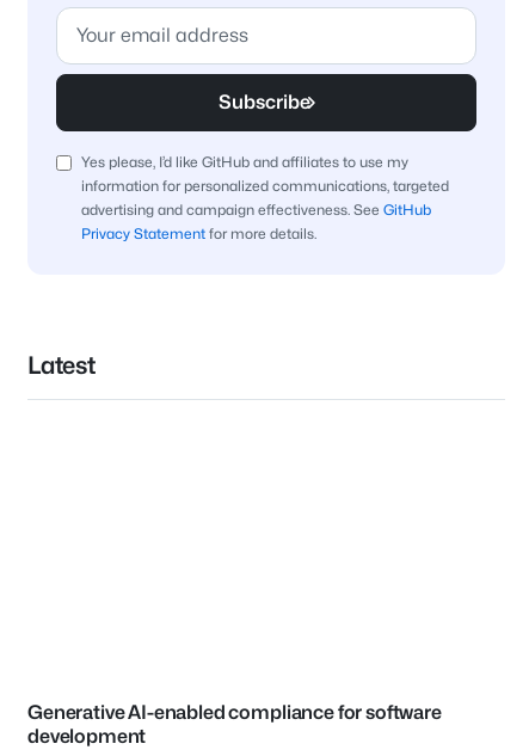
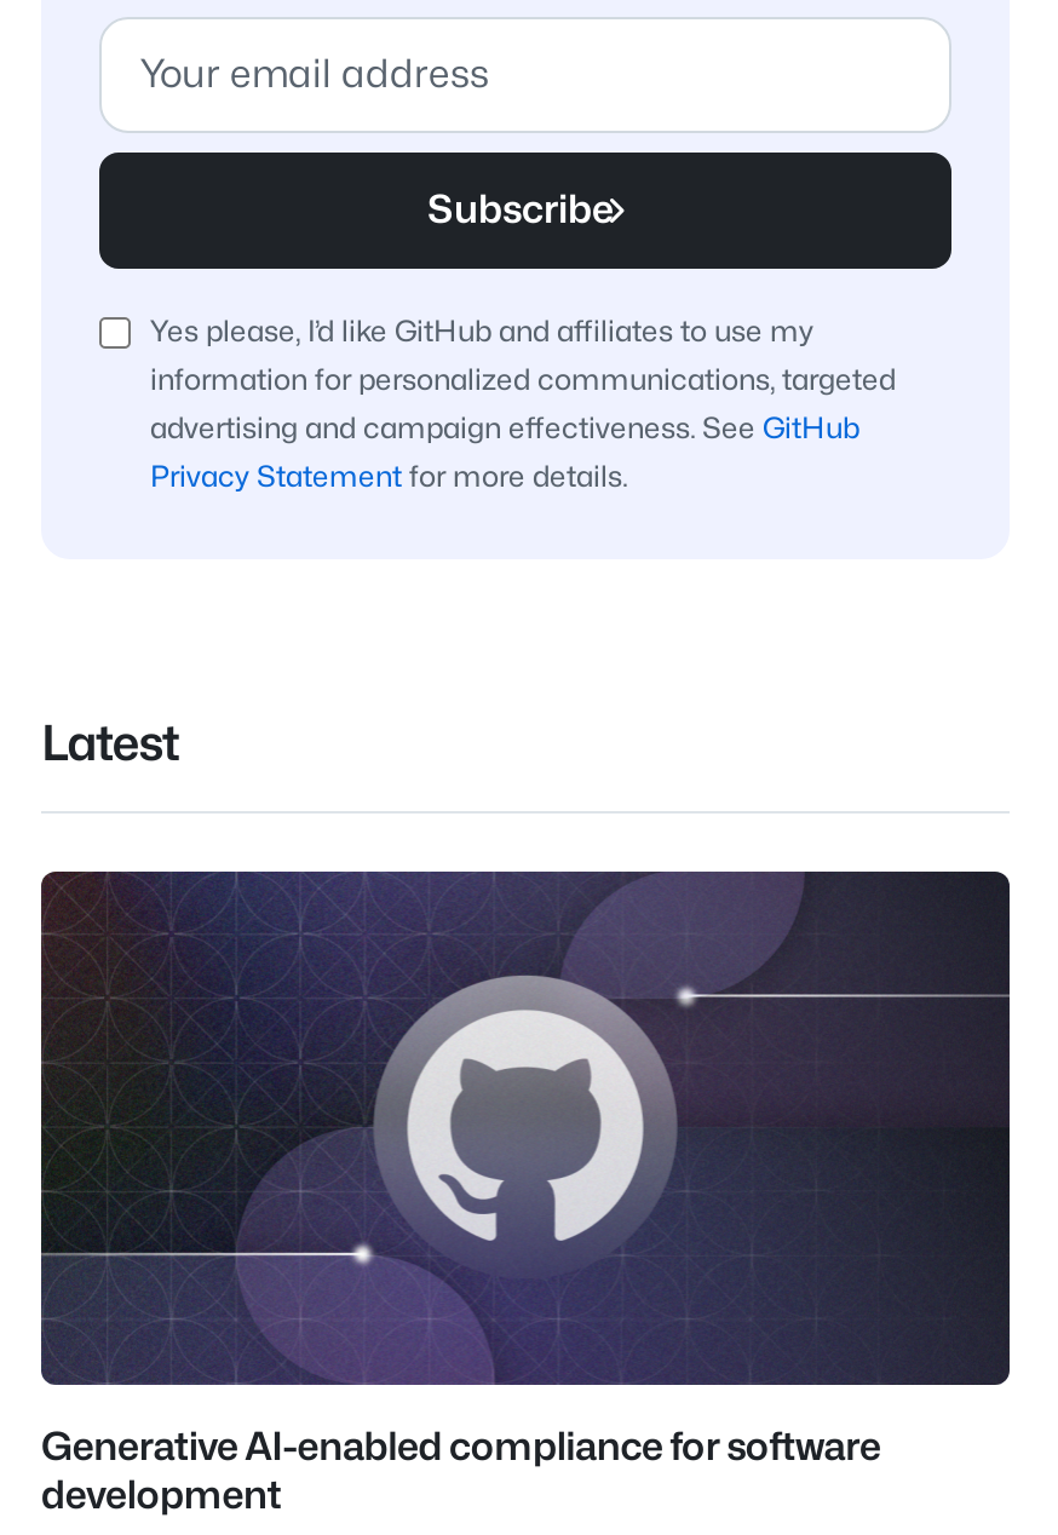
none -> [39,869,1012,1387] [image]

